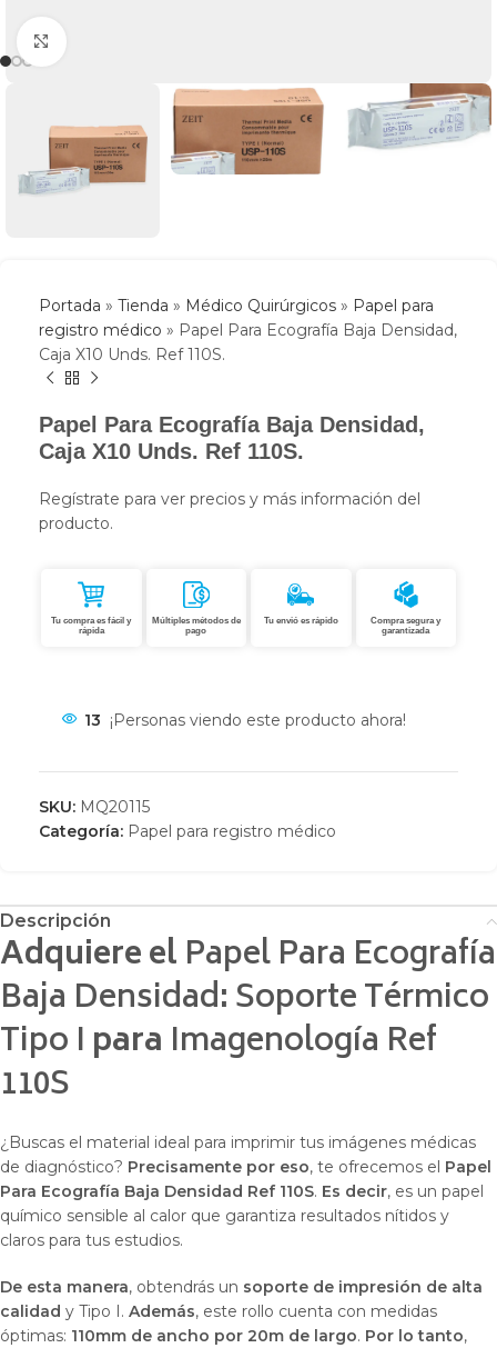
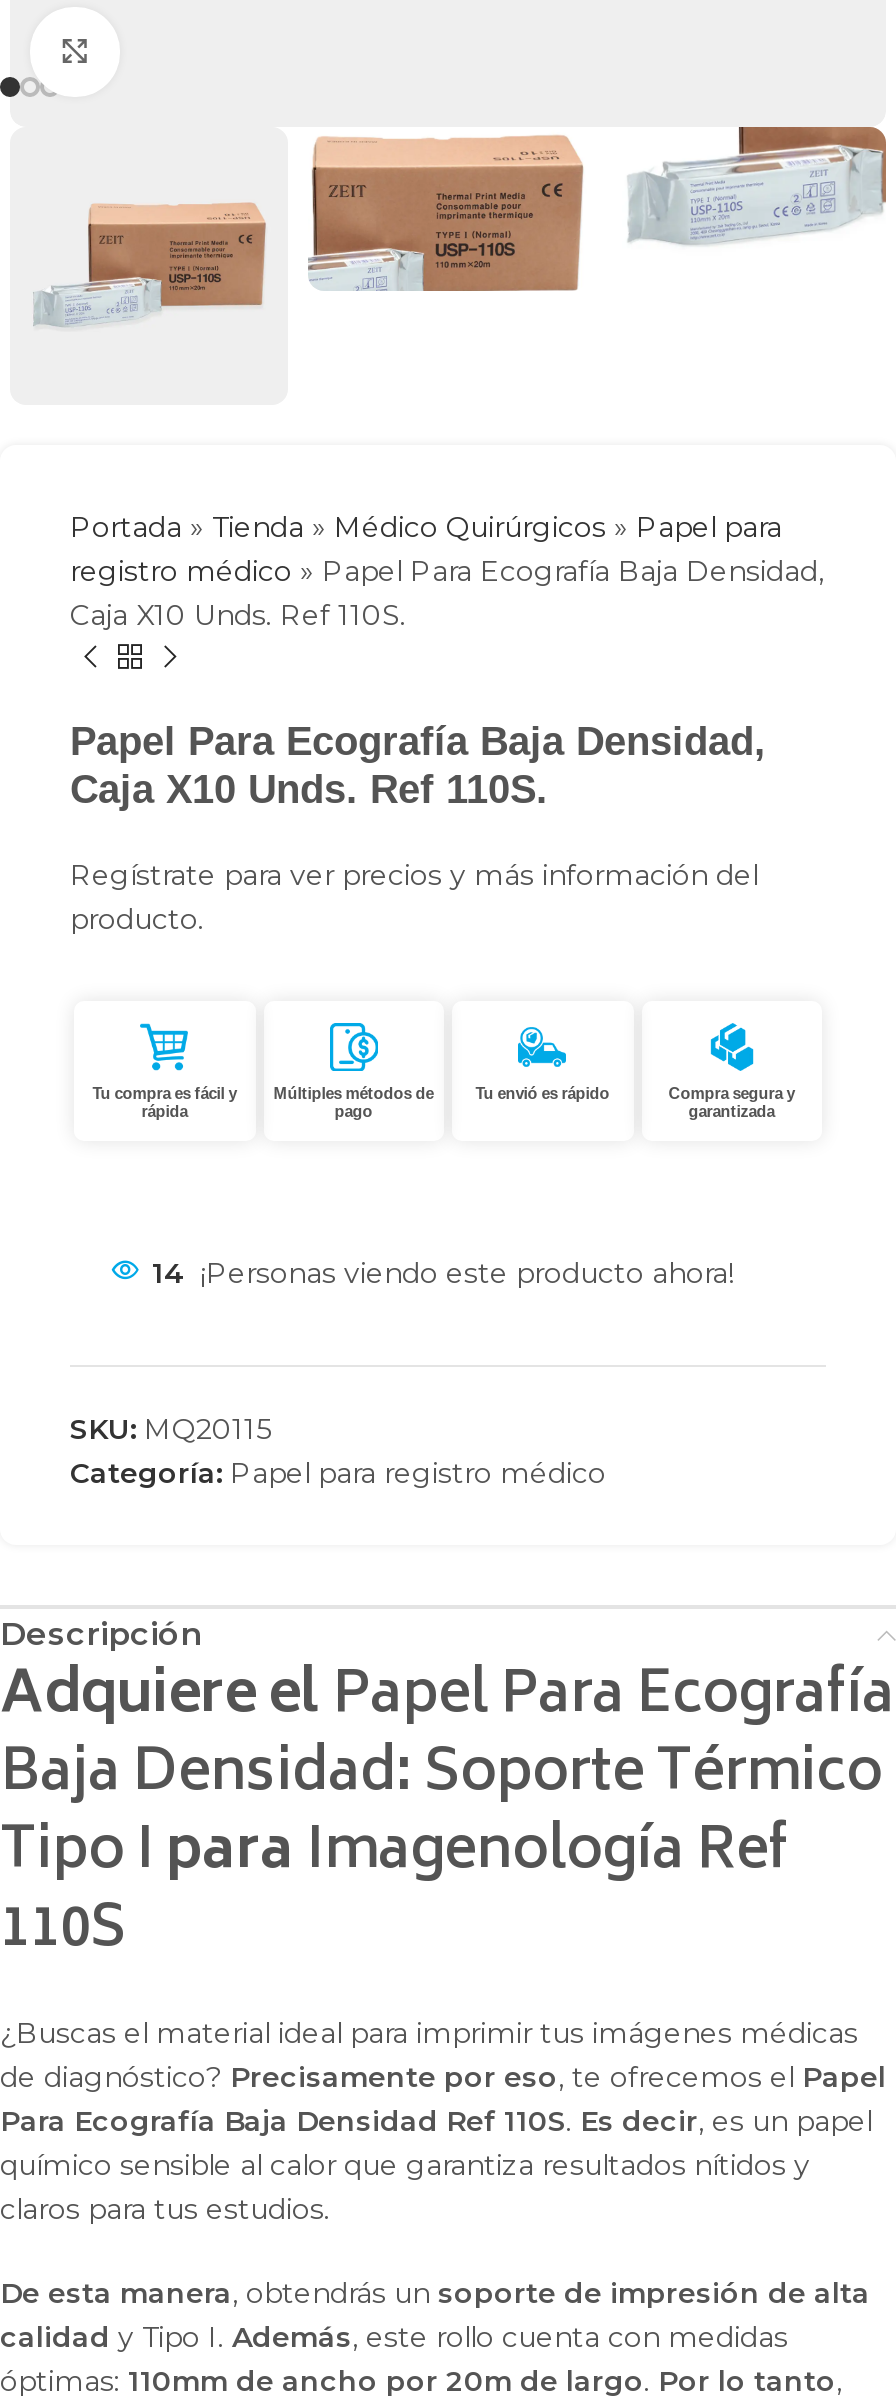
[84,710,406,730] 13 ¡Personas viendo este producto ahora! -> [152,1255,734,1291] 14 ¡Personas viendo este producto ahora!

